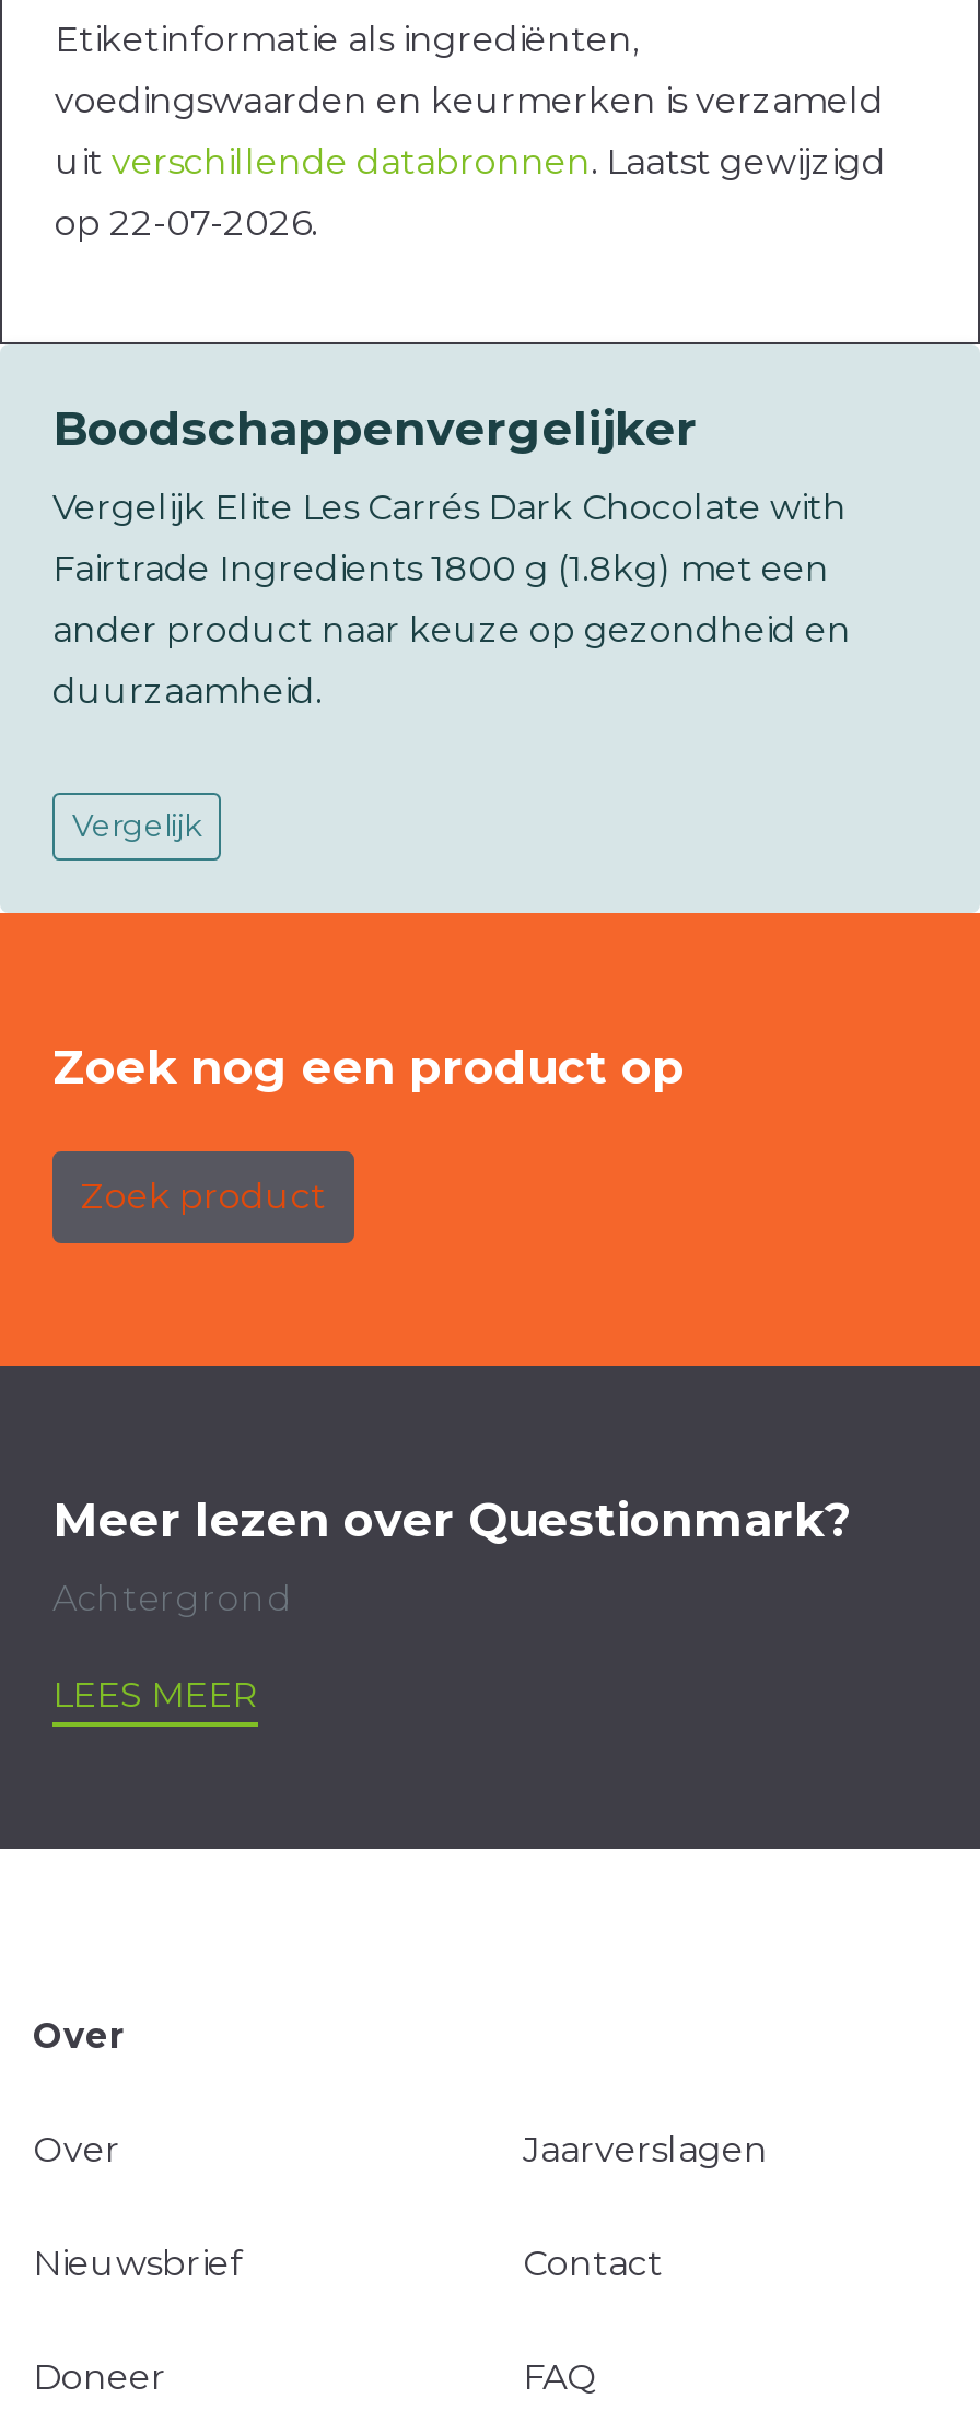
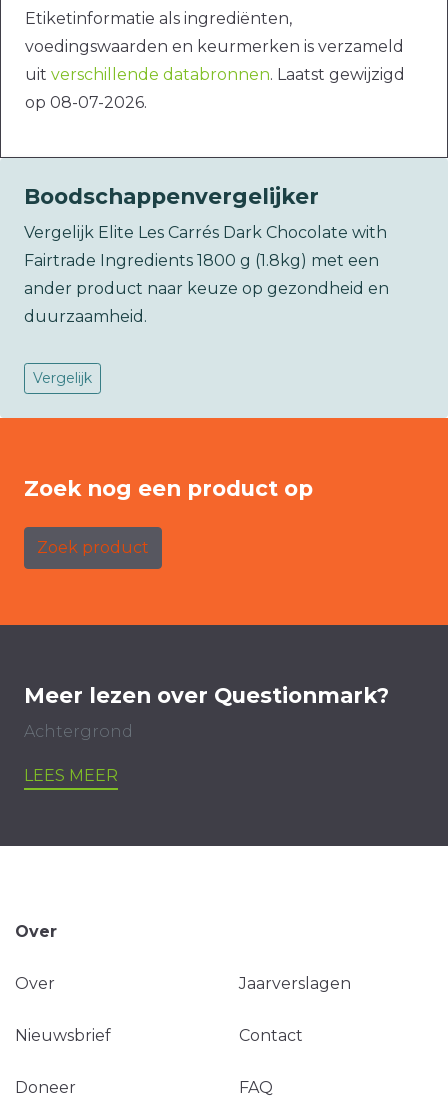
[55,202,317,244] op 22-07-2026. -> [25,93,147,112] op 08-07-2026.

